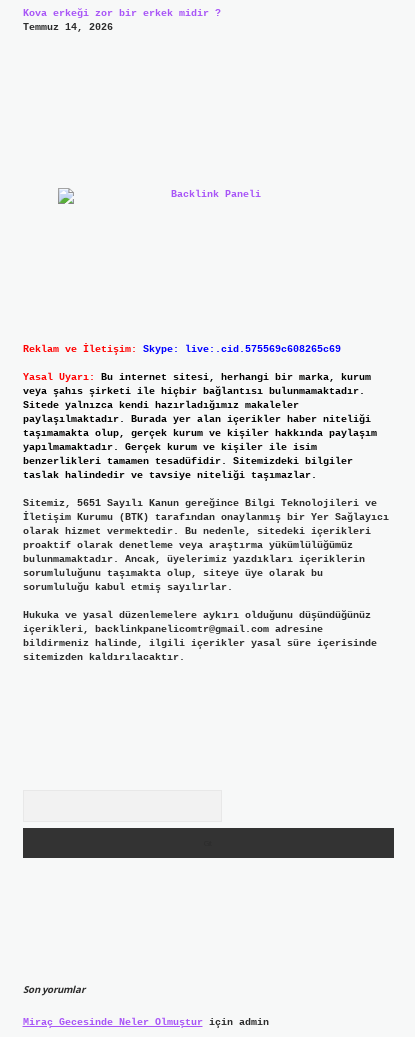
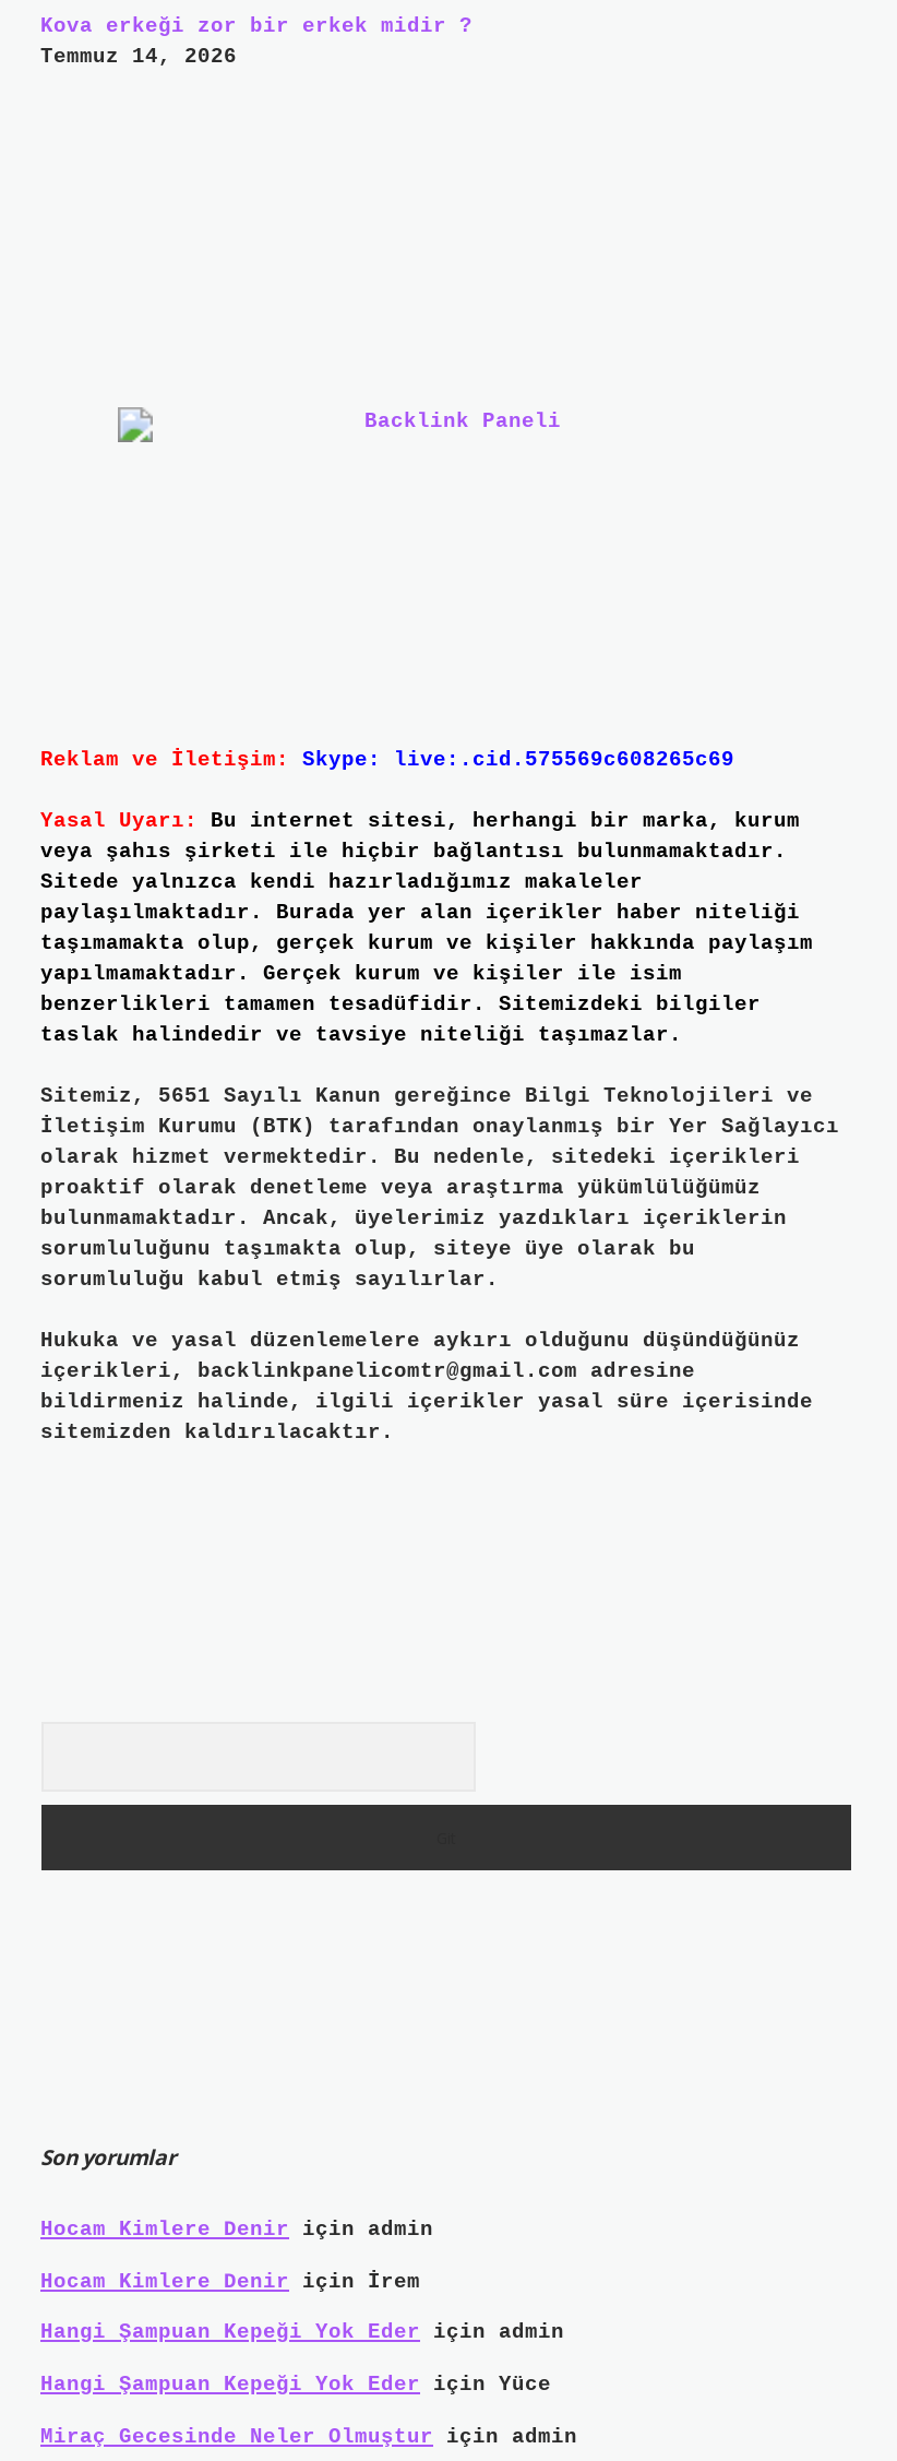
none -> [40,2218,564,2397] Hocam Kimlere Denir için admin | Hocam Kimlere Denir için İrem | Hangi Şampuan Kepeği Yok Eder için admin | Hangi Şampuan Kepeği Yok Eder için Yüce

